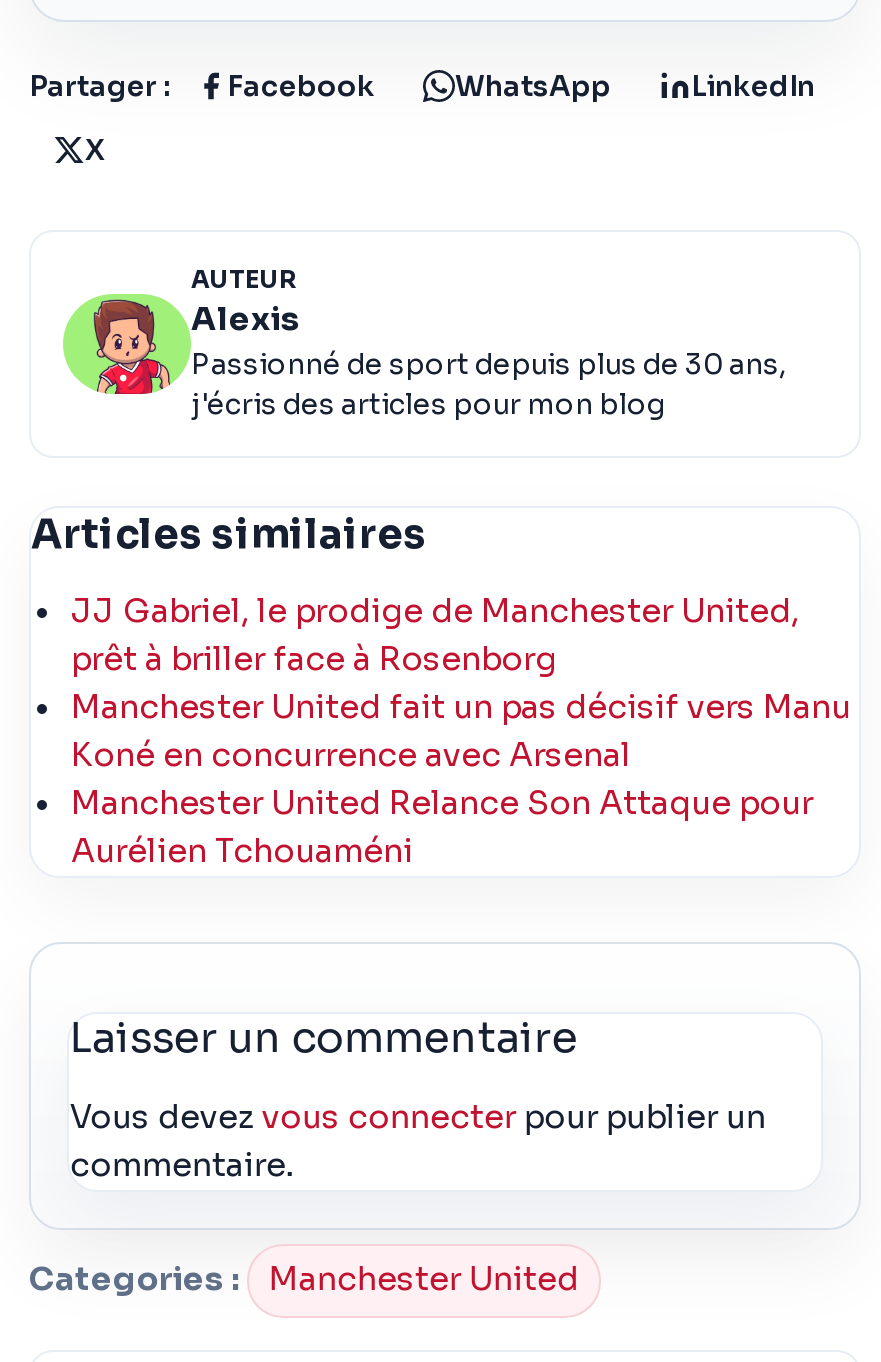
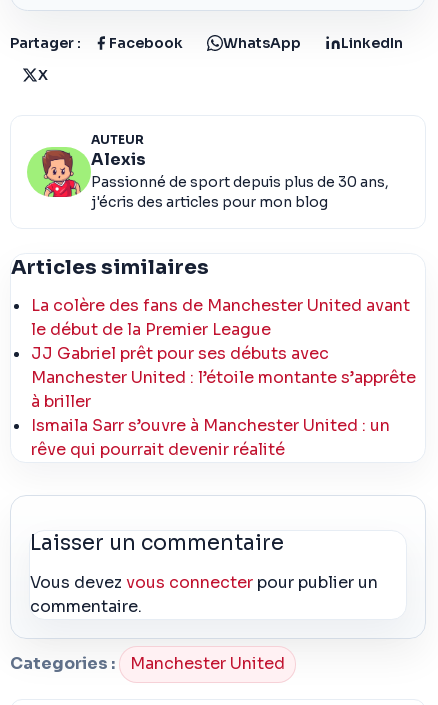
[71,589,851,871] JJ Gabriel, le prodige de Manchester United, | prêt à briller face à Rosenborg | Manchester United fait un pas décisif vers Manu | Koné en concurrence avec Arsenal | Manchester United Relance Son Attaque pour | Aurélien Tchouaméni -> [31,295,416,460] La colère des fans de Manchester United avant | le début de la Premier League | JJ Gabriel prêt pour ses débuts avec | Manchester United : l’étoile montante s’apprête | à briller | Ismaila Sarr s’ouvre à Manchester United : un | rêve qui pourrait devenir réalité

